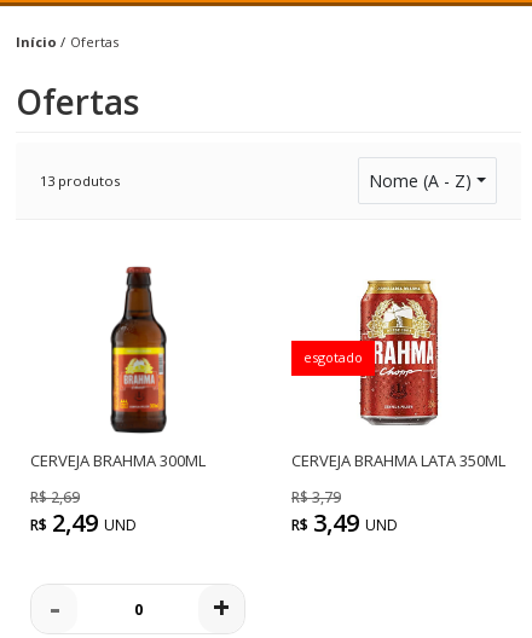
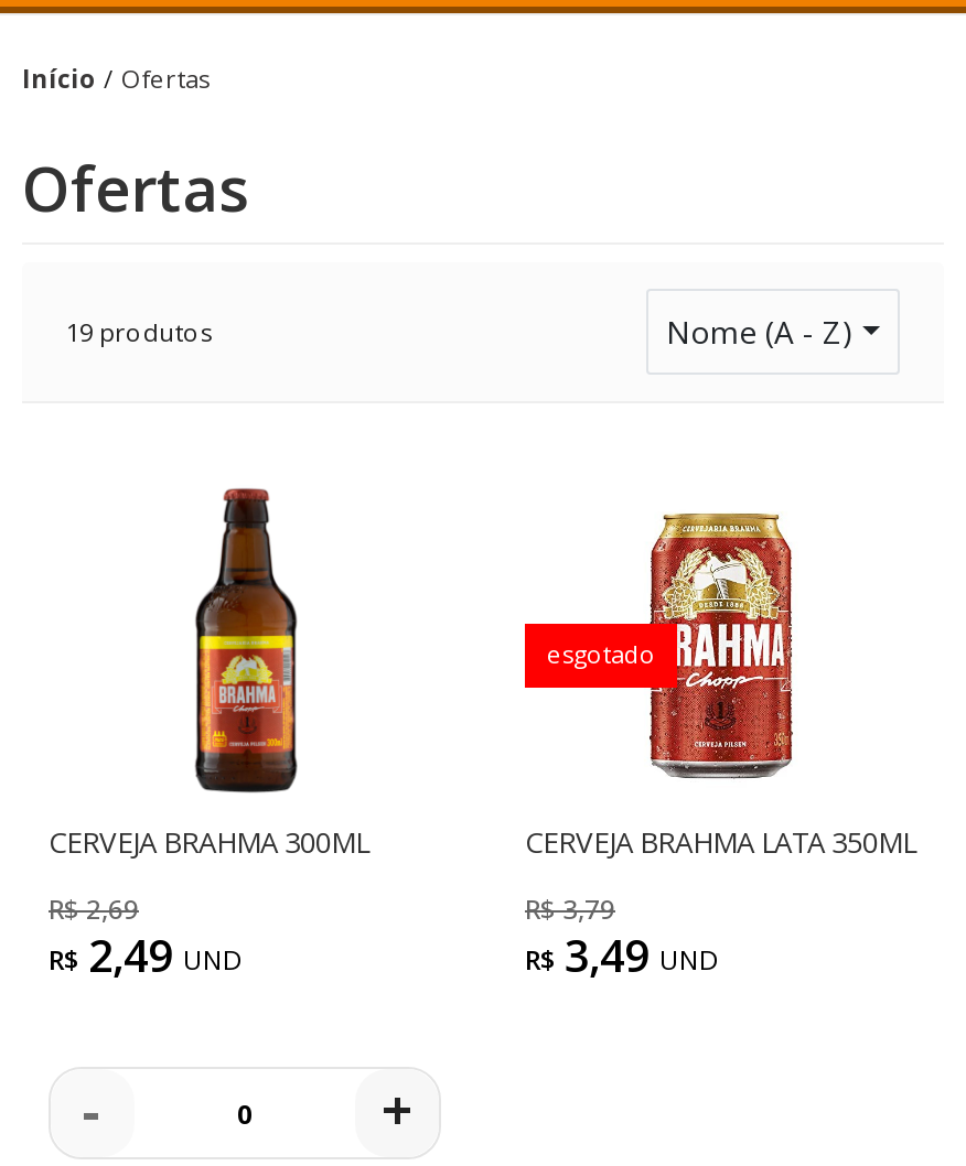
[40,172,120,190] 13 produtos -> [66,315,212,348] 19 produtos

